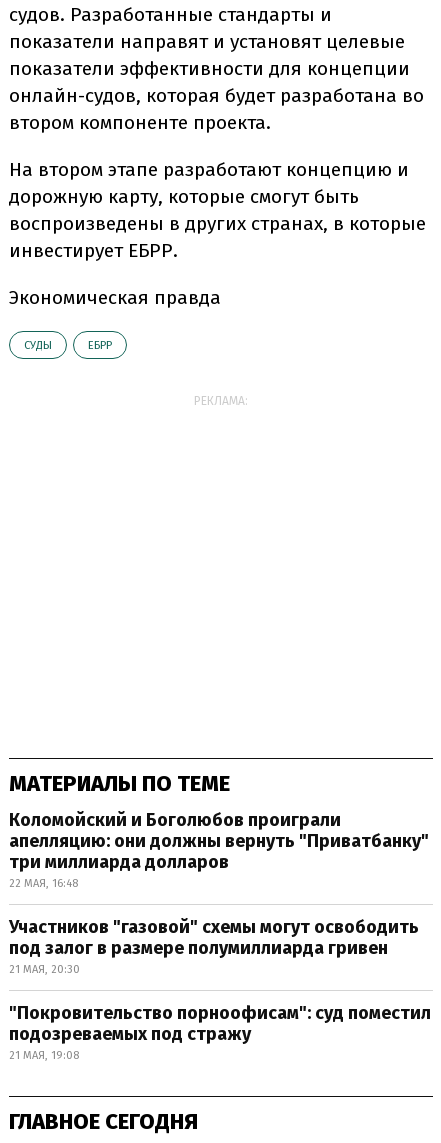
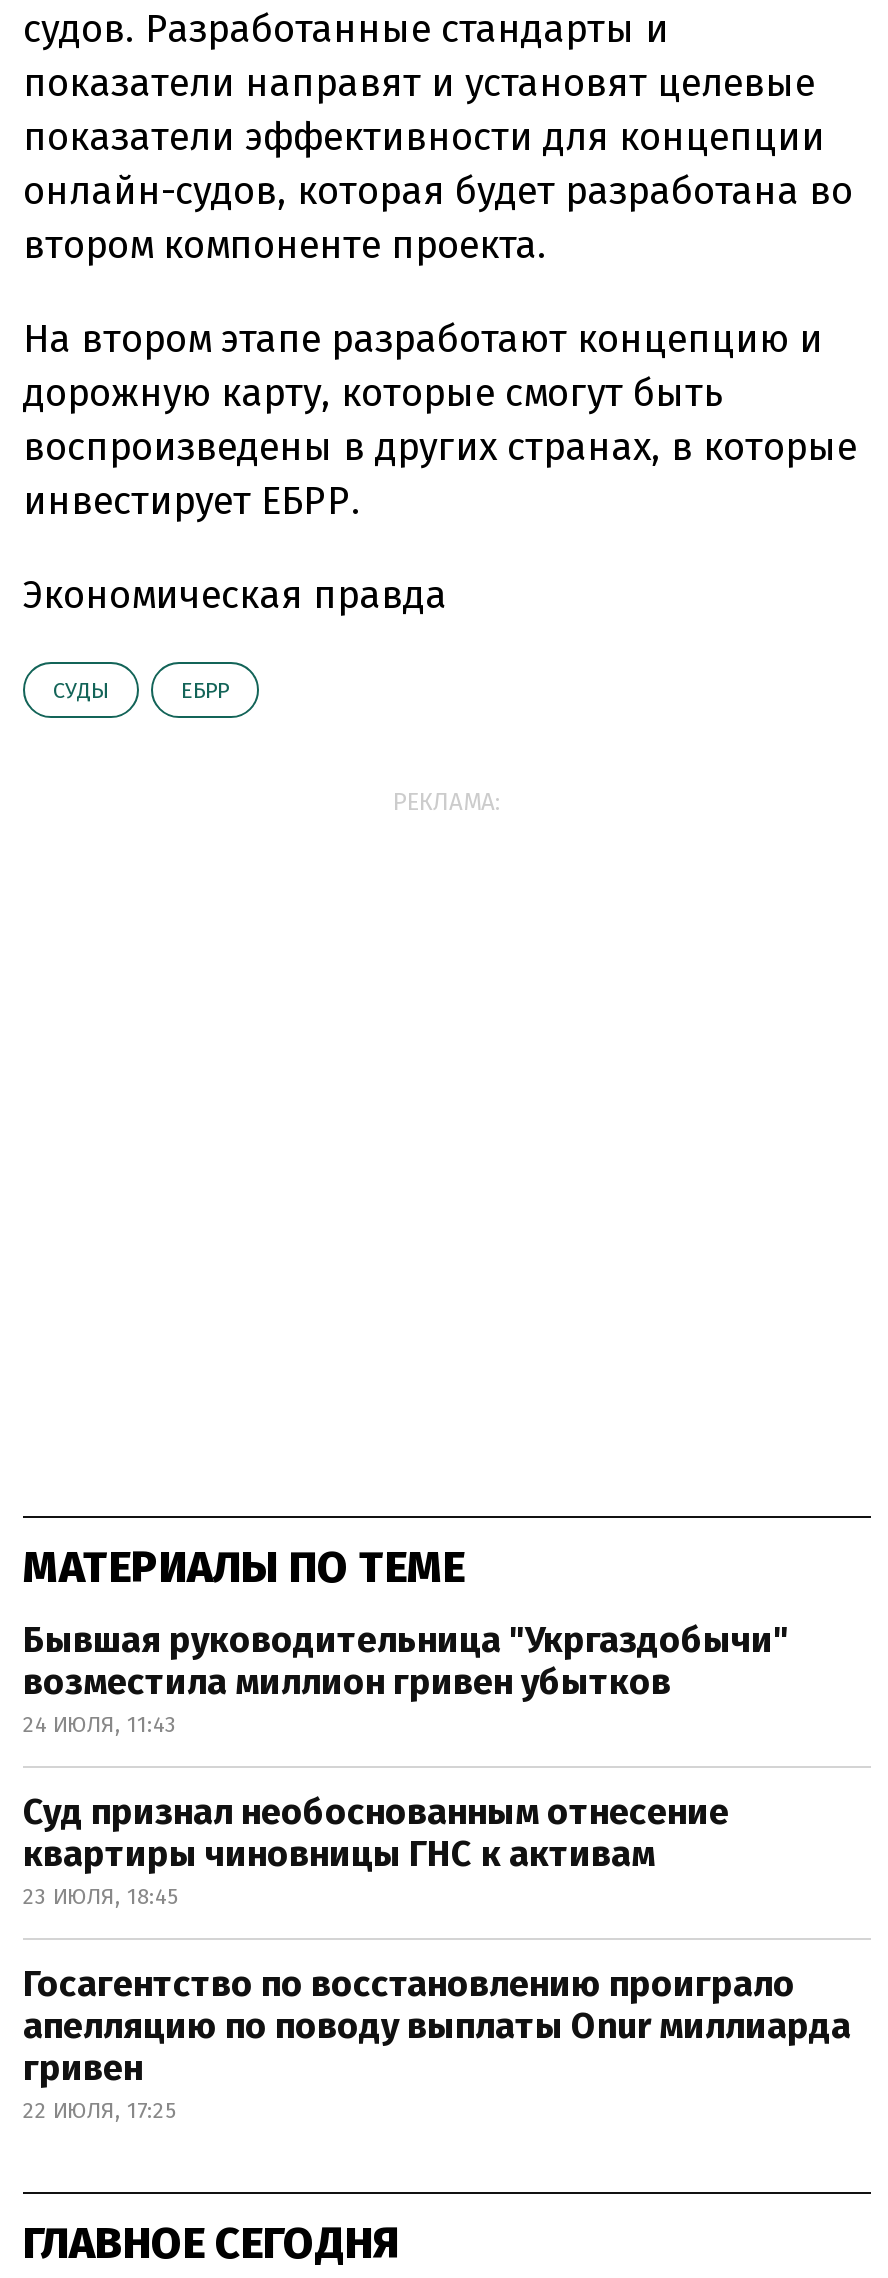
[9,809,429,890] Коломойский и Боголюбов проиграли | апелляцию: они должны вернуть "Приватбанку" | три миллиарда долларов | 22 МАЯ, 16:48 -> [23,1617,789,1737] Бывшая руководительница "Укргаздобычи" | возместила миллион гривен убытков | 24 ИЮЛЯ, 11:43
[9,916,419,976] Участников "газовой" схемы могут освободить | под залог в размере полумиллиарда гривен | 21 МАЯ, 20:30 -> [23,1789,729,1909] Суд признал необоснованным отнесение | квартиры чиновницы ГНС к активам | 23 ИЮЛЯ, 18:45
[9,1002,431,1062] "Покровительство порноофисам": суд поместил | подозреваемых под стражу | 21 МАЯ, 19:08 -> [23,1961,851,2123] Госагентство по восстановлению проиграло | апелляцию по поводу выплаты Onur миллиарда | гривен | 22 ИЮЛЯ, 17:25

